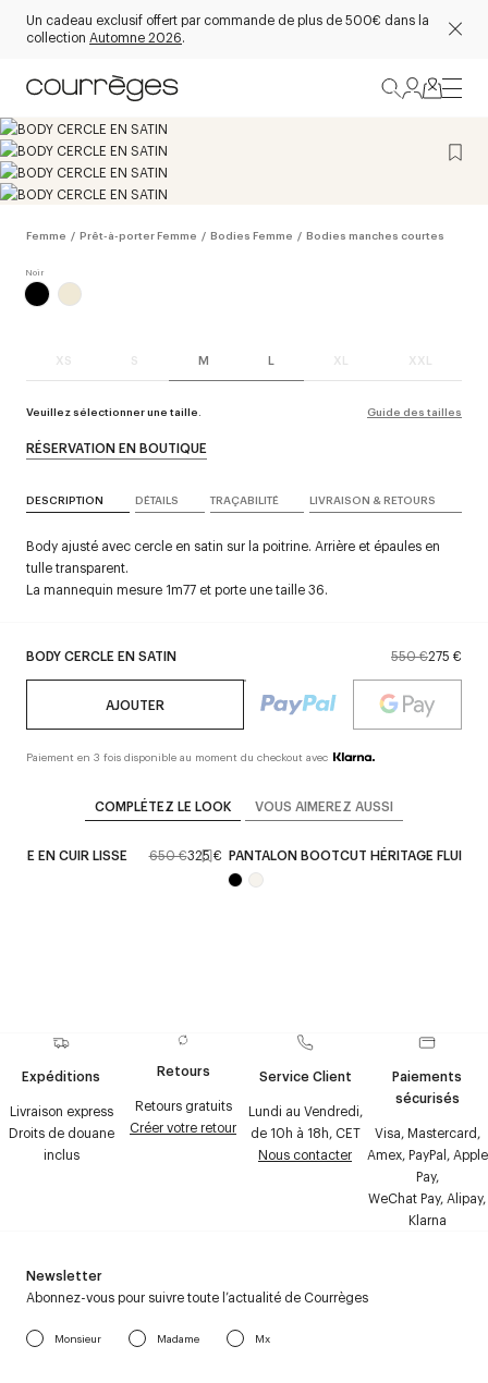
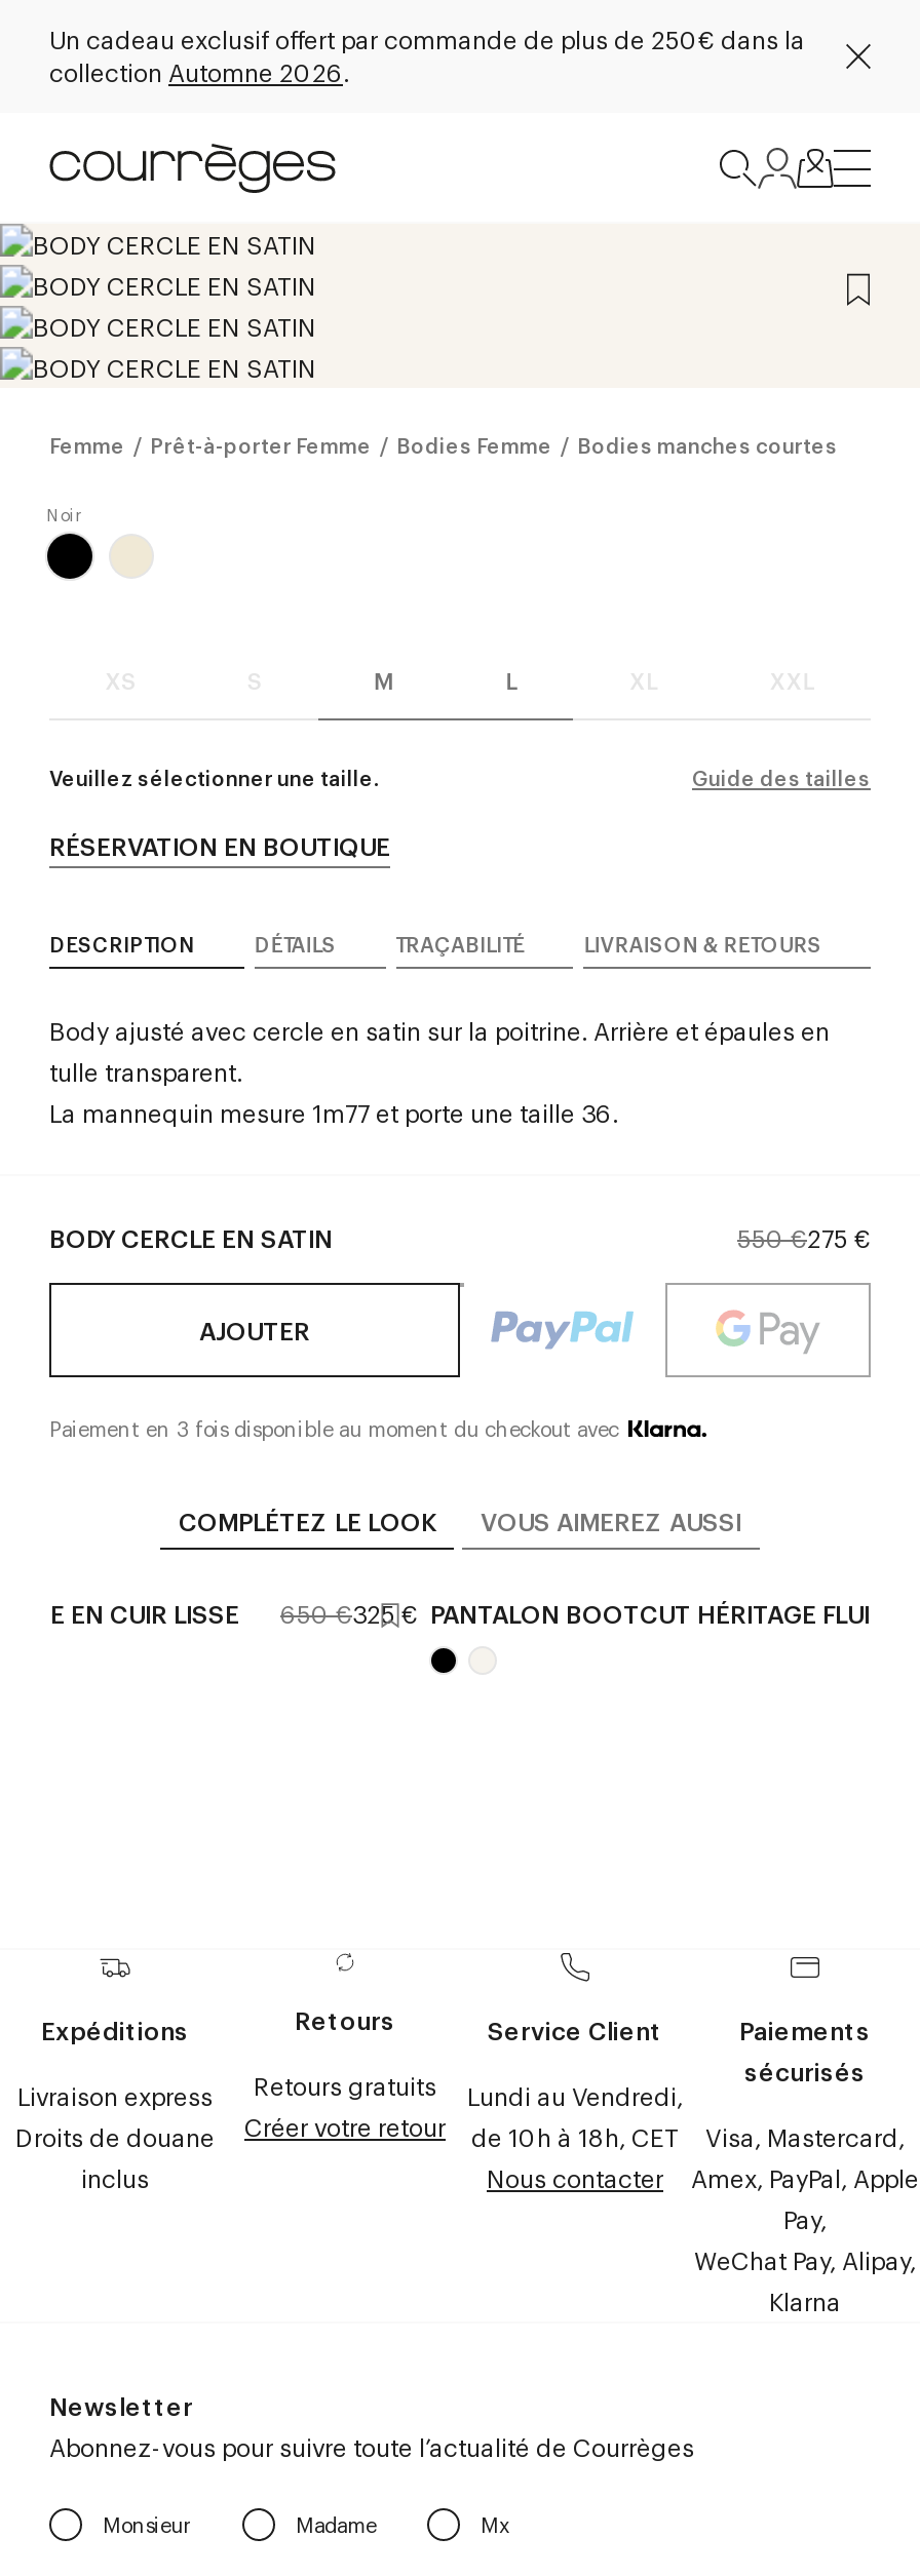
[26,10,429,28] Un cadeau exclusif offert par commande de plus de 500€ dans la -> [49,22,805,54] Un cadeau exclusif offert par commande de plus de 250€ dans la

